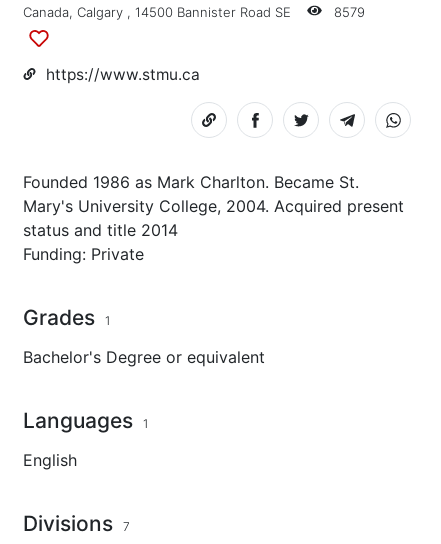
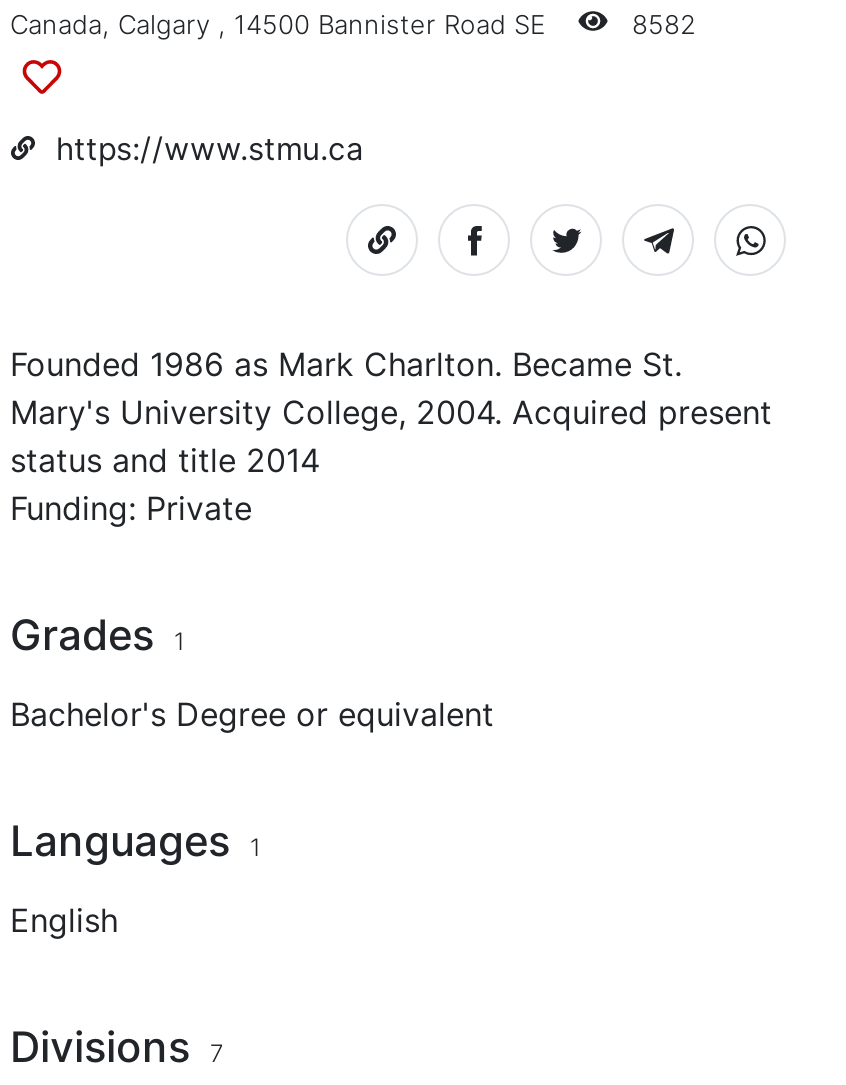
[334,4,365,20] 8579 -> [632,8,696,40] 8582

